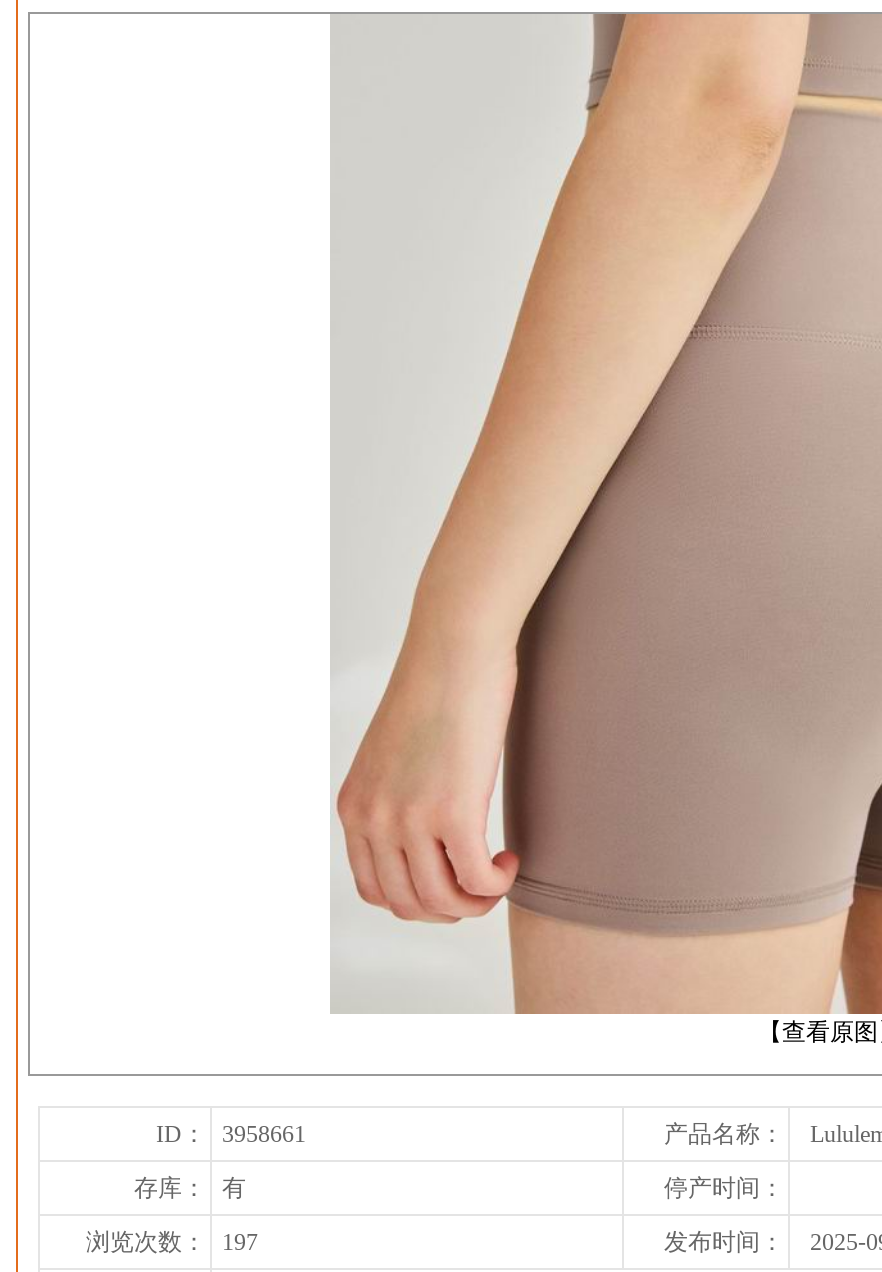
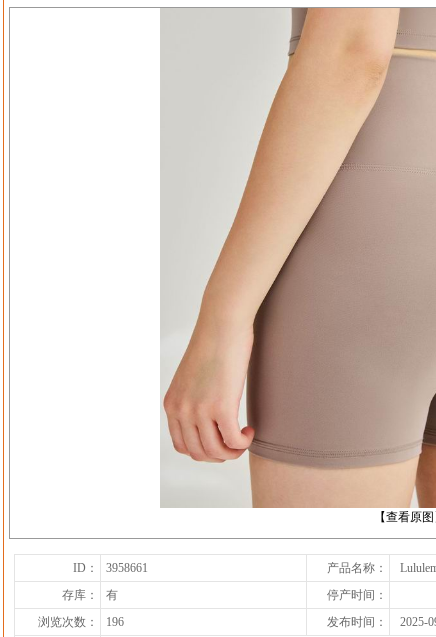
[86,1228,258,1256] 浏览次数： 197 -> [38,615,124,629] 浏览次数： 196

